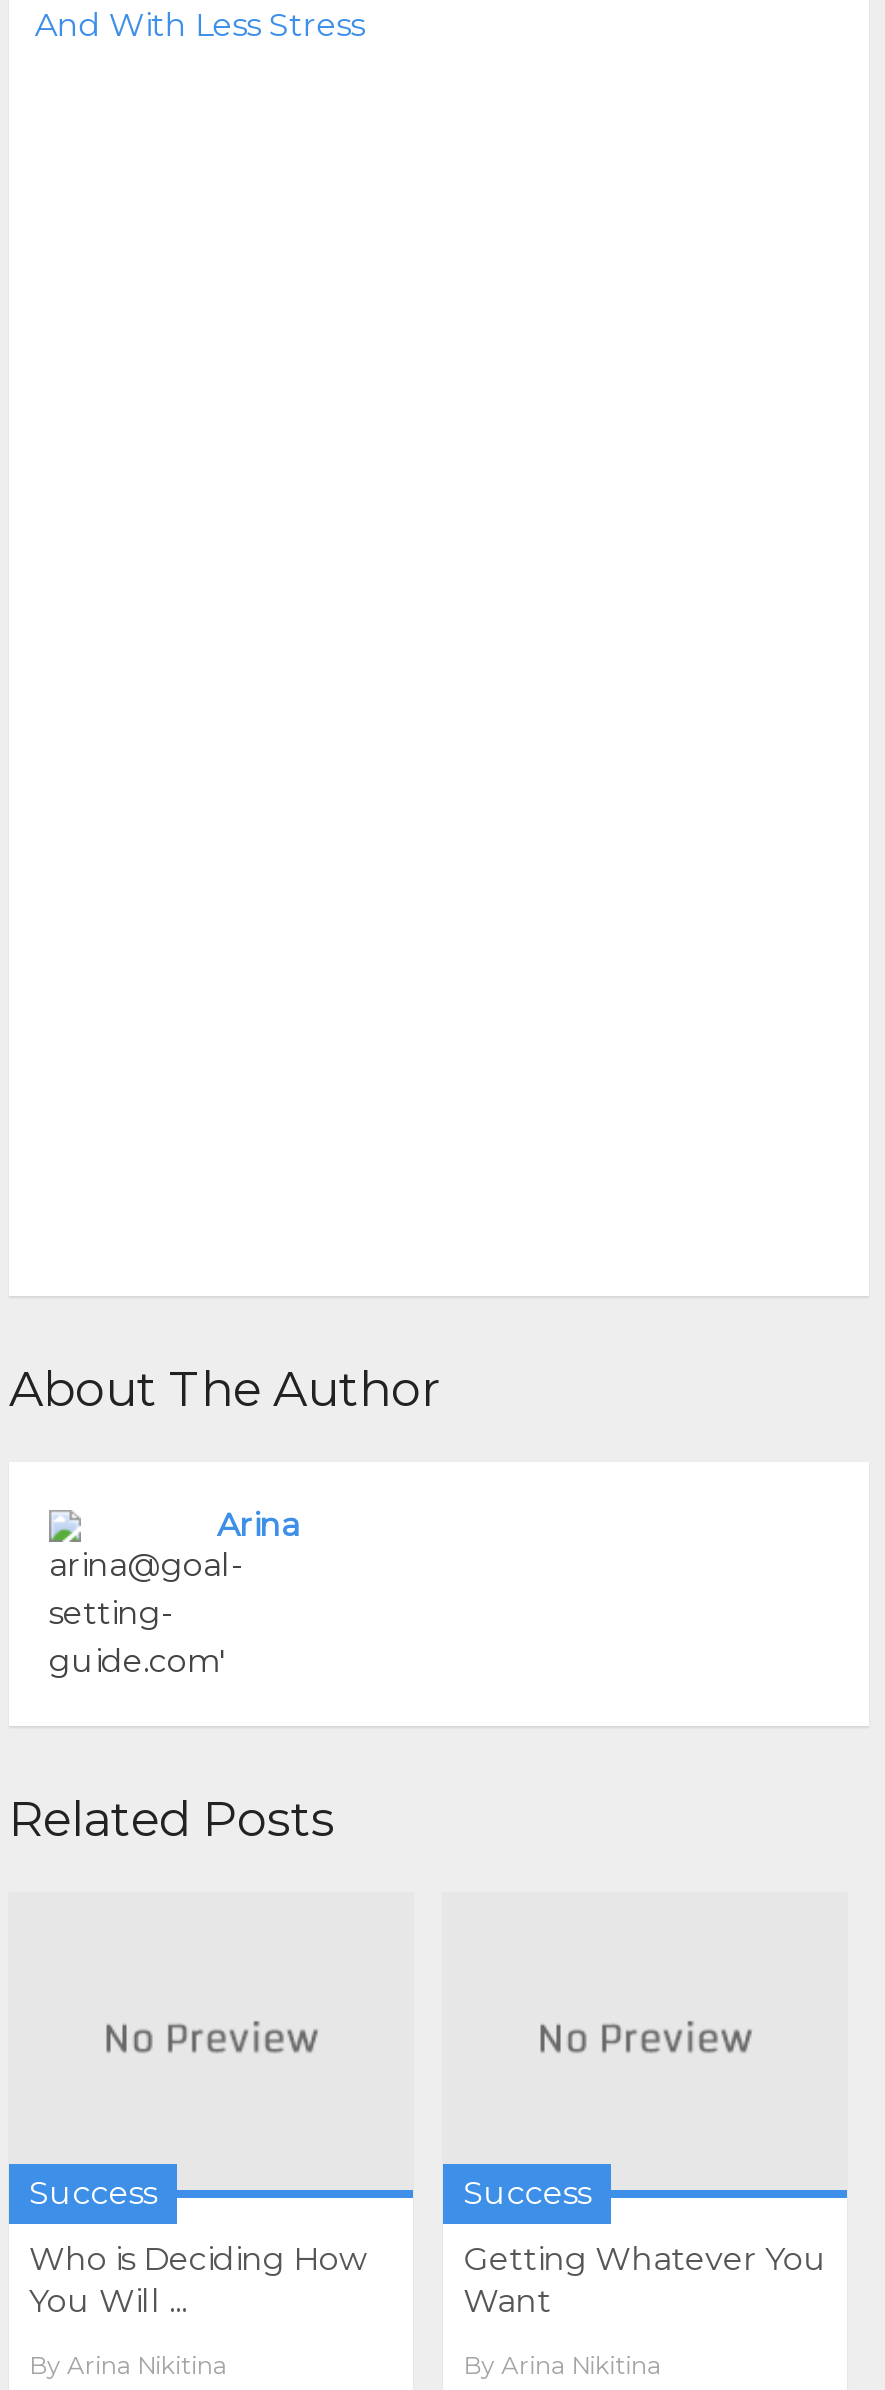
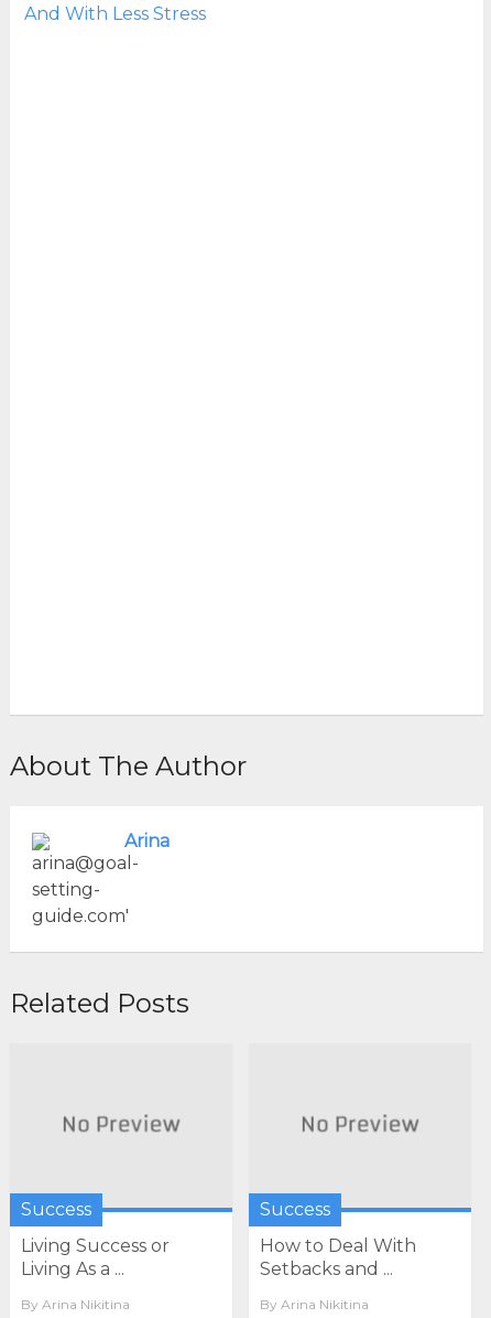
[29,2240,367,2320] Who is Deciding How | You Will ... -> [21,1235,170,1280] Living Success or | Living As a ...
[463,2240,827,2320] Getting Whatever You | Want -> [260,1235,416,1280] How to Deal With | Setbacks and ...

